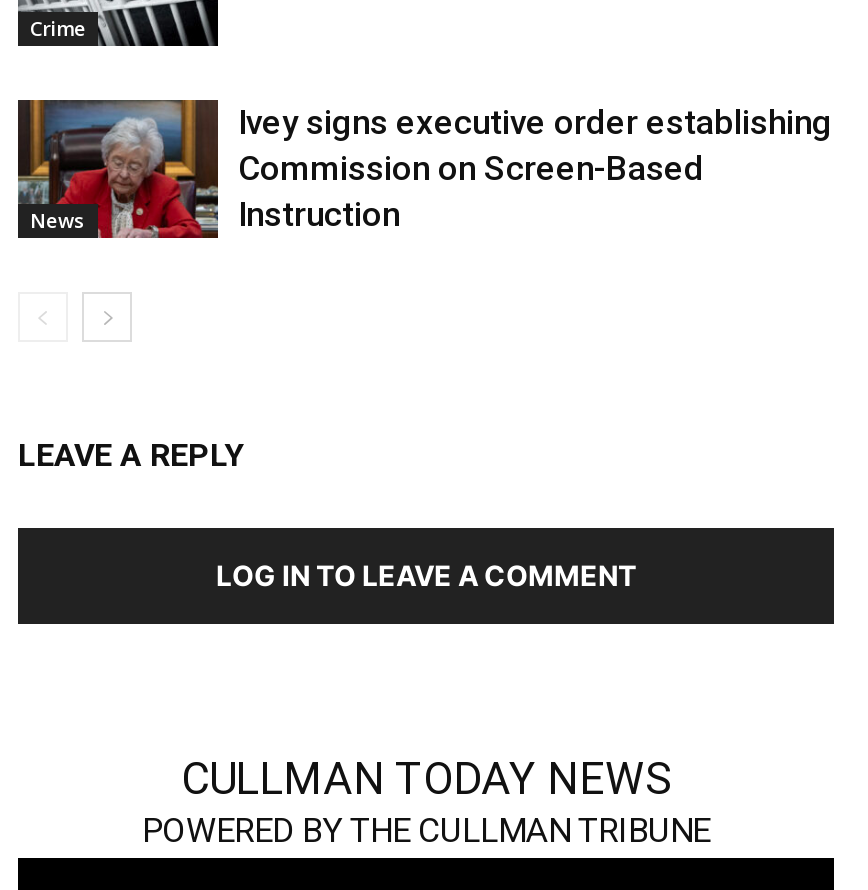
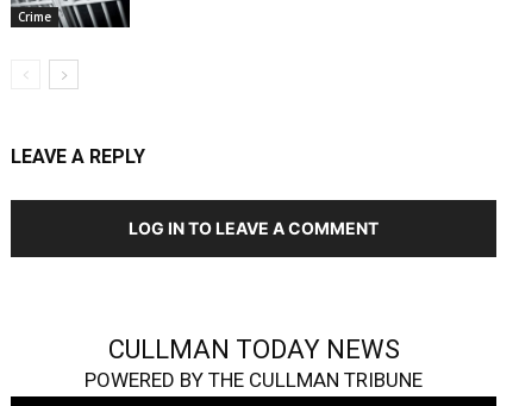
[18,98,210,240] [image] | News -> none
[238,102,832,234] Ivey signs executive order establishing | Commission on Screen-Based | Instruction -> none

